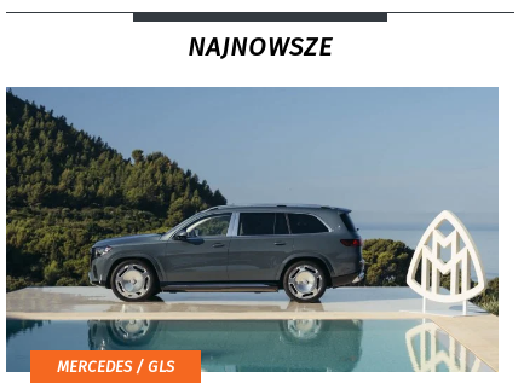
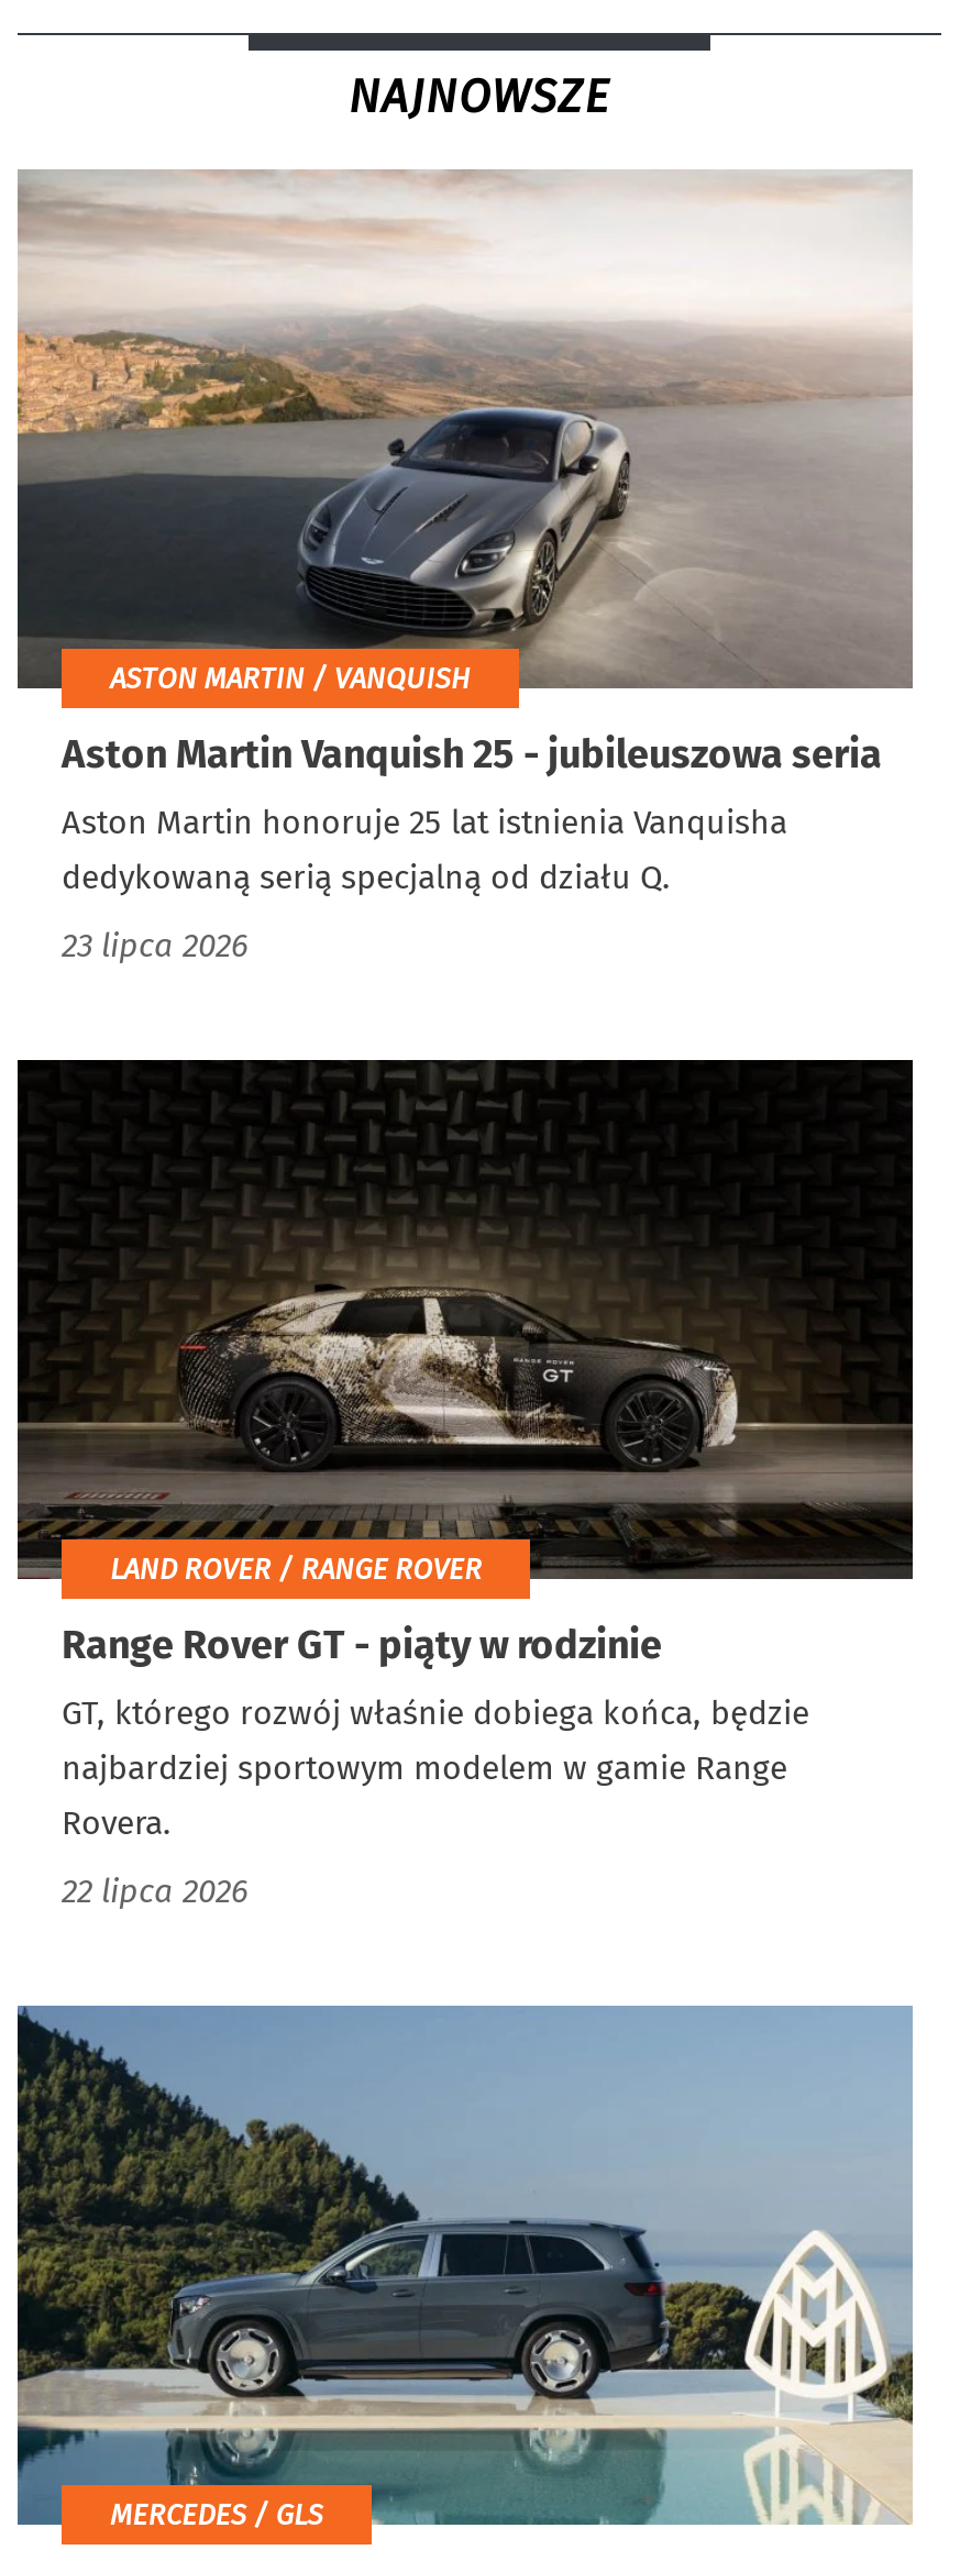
none -> [15,169,913,965] [image] | ASTON MARTIN / VANQUISH | Aston Martin Vanquish 25 - jubileuszowa seria | Aston Martin honoruje 25 lat istnienia Vanquisha | dedykowaną serią specjalną od działu Q. | 23 lipca 2026
none -> [15,1058,915,1911] [image] | LAND ROVER / RANGE ROVER | Range Rover GT - piąty w rodzinie | GT, którego rozwój właśnie dobiega końca, będzie | najbardziej sportowym modelem w gamie Range | Rovera. | 22 lipca 2026

